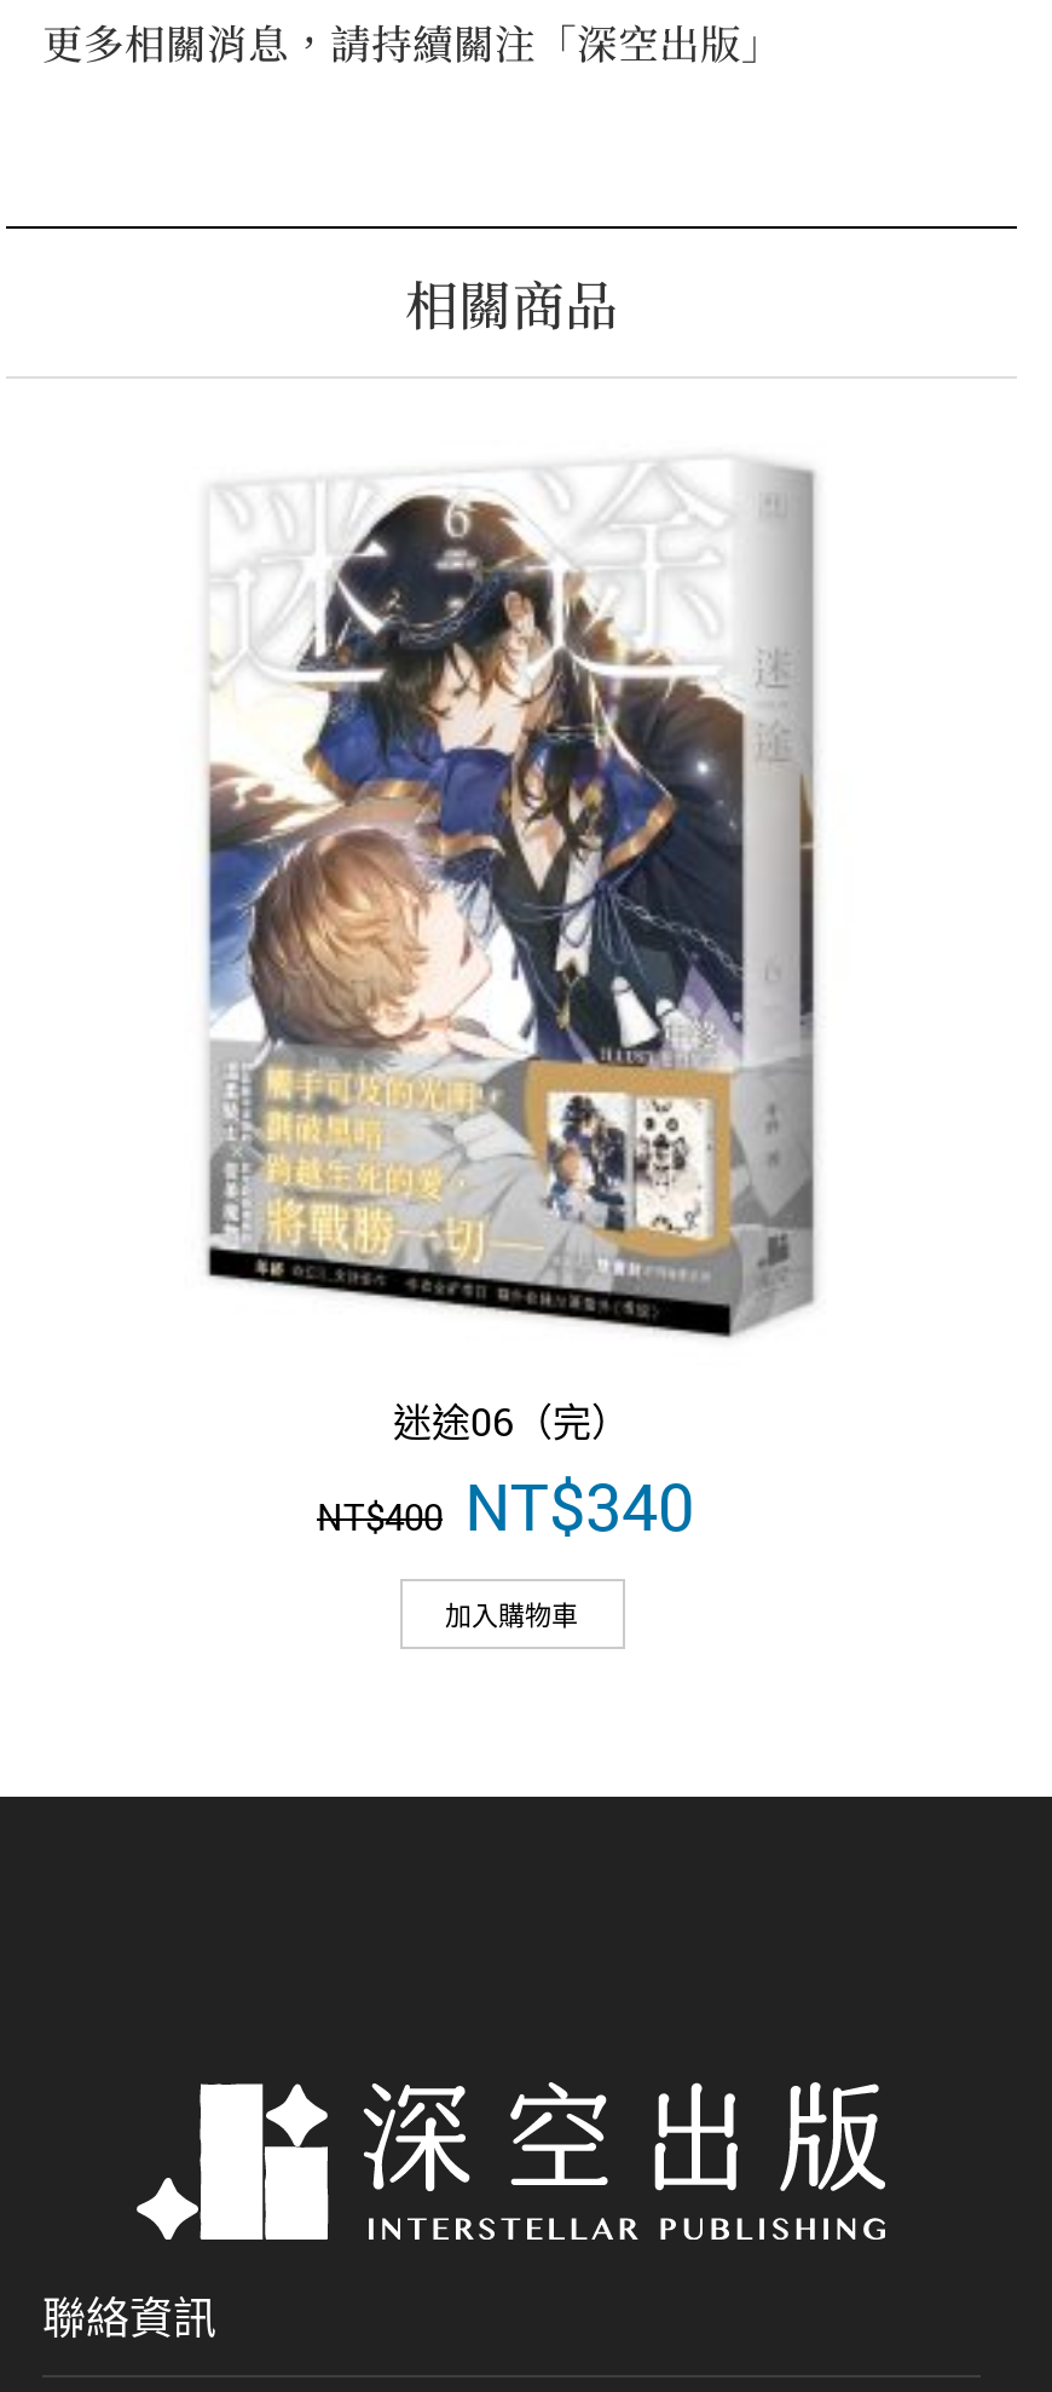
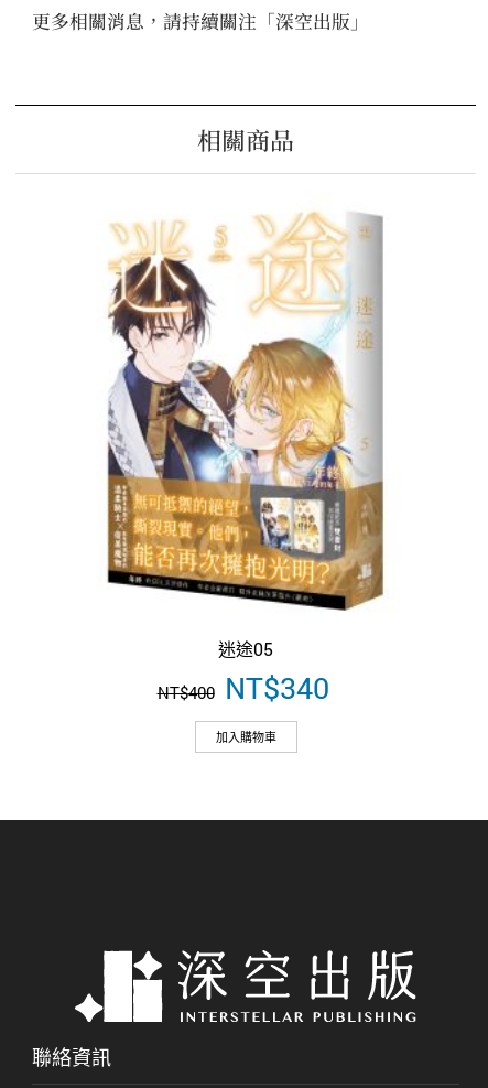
[204,466,816,1446] [image] | 迷途06（完） -> [107,213,383,660] [image] | 迷途05

